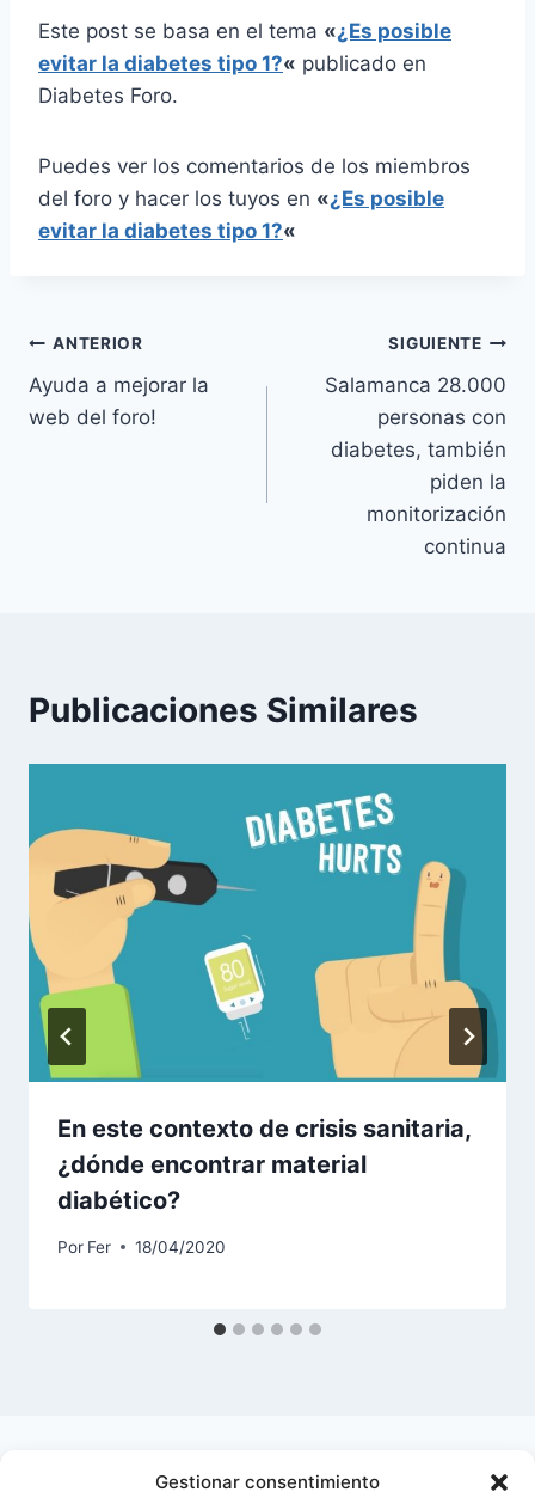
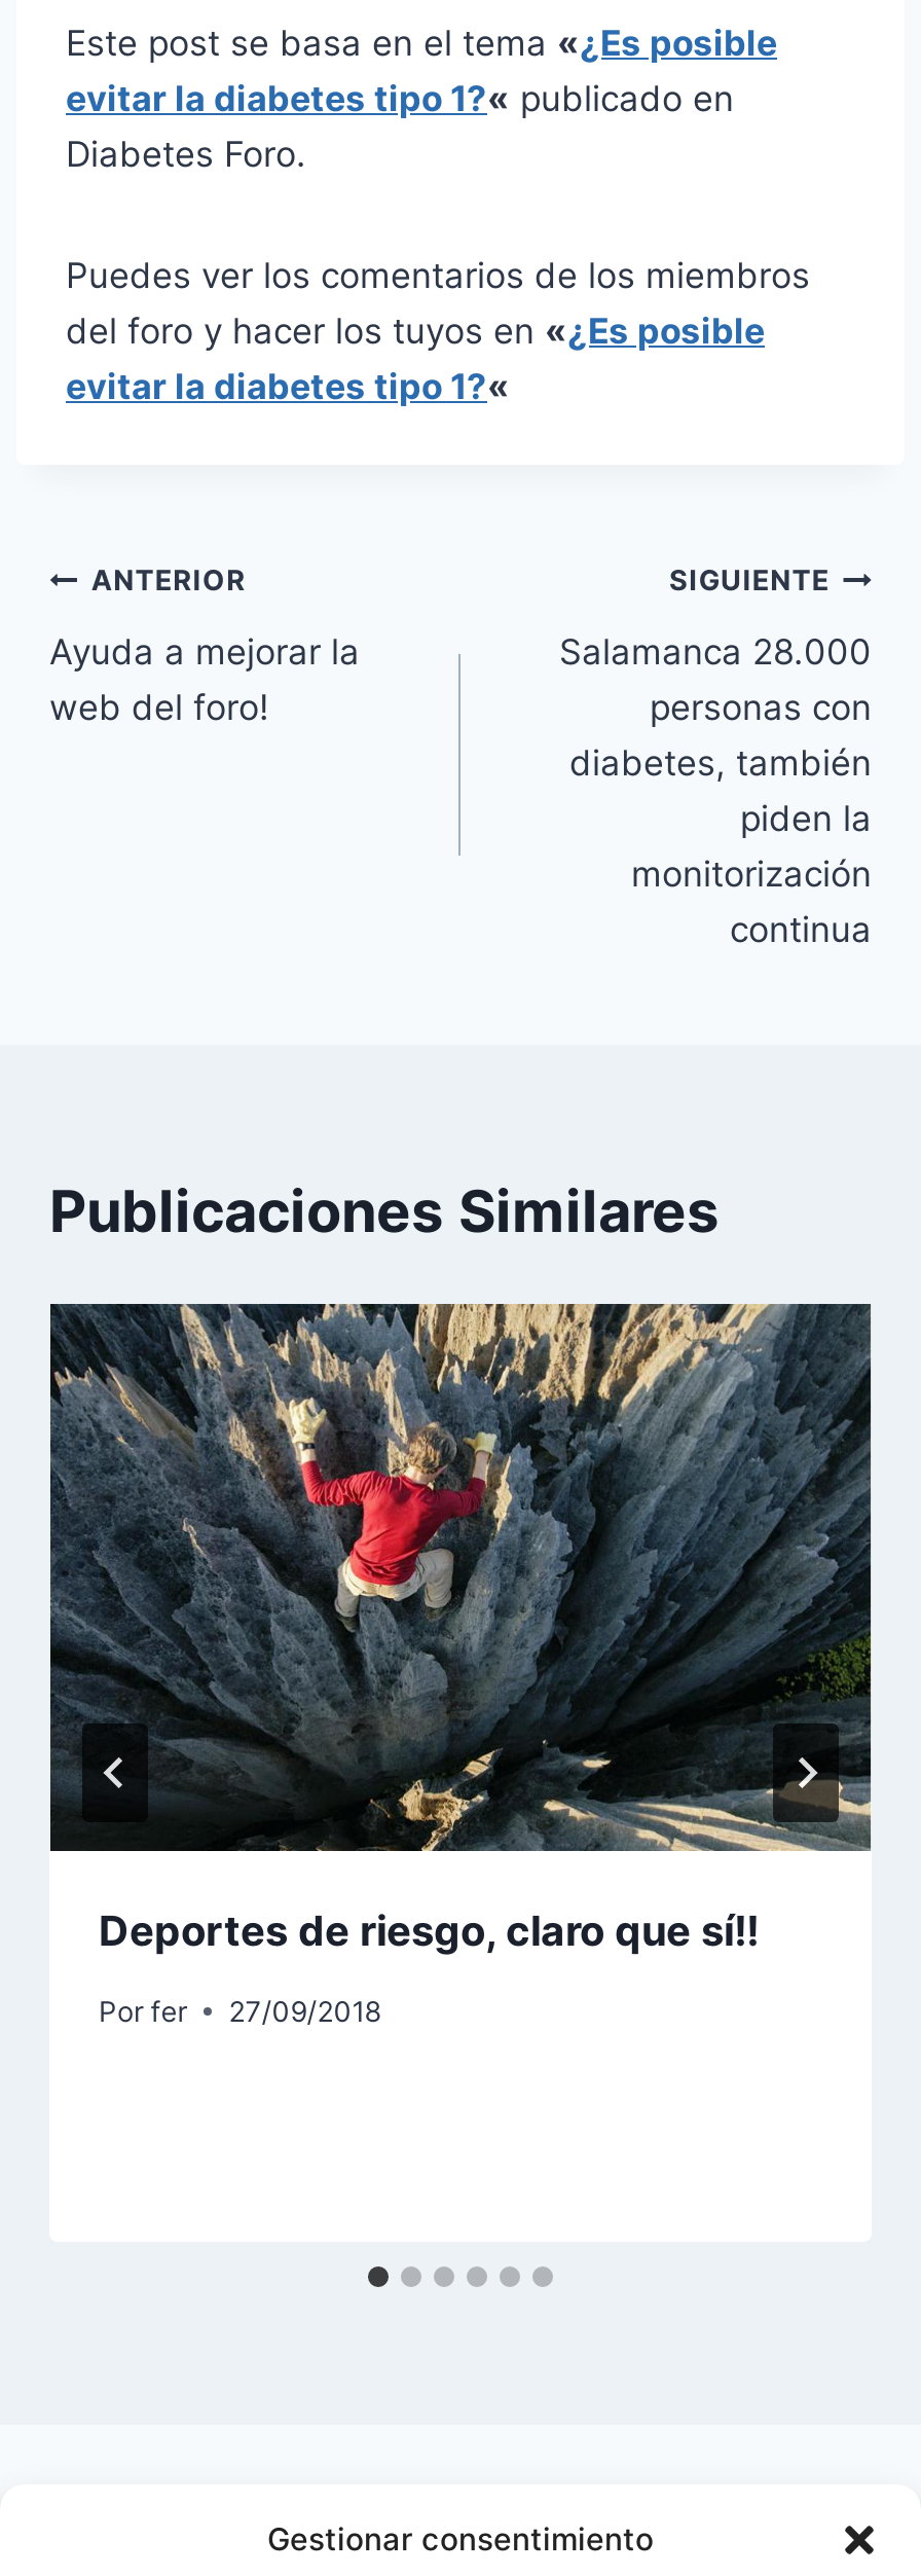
[27,763,508,1215] [image] | En este contexto de crisis sanitaria, | ¿dónde encontrar material | diabético? -> [47,1302,872,1957] [image] | Deportes de riesgo, claro que sí!!
[57,1237,226,1256] Por Fer | 18/04/2020 -> [99,1995,381,2028] Por fer | 27/09/2018

